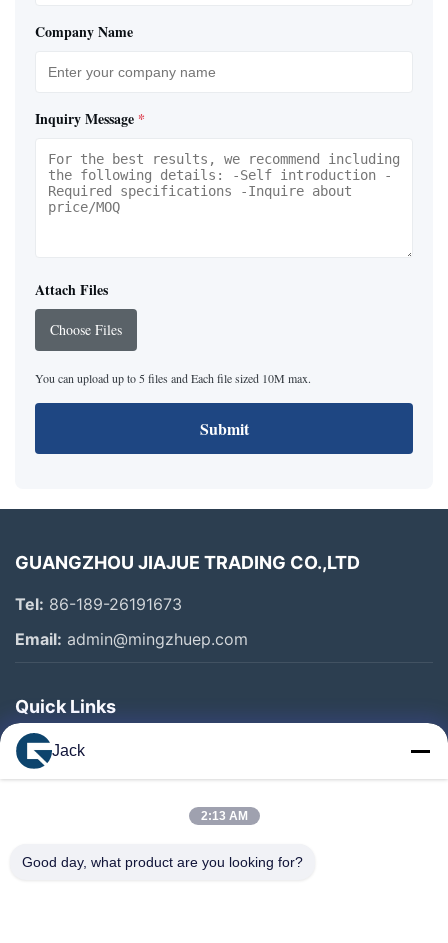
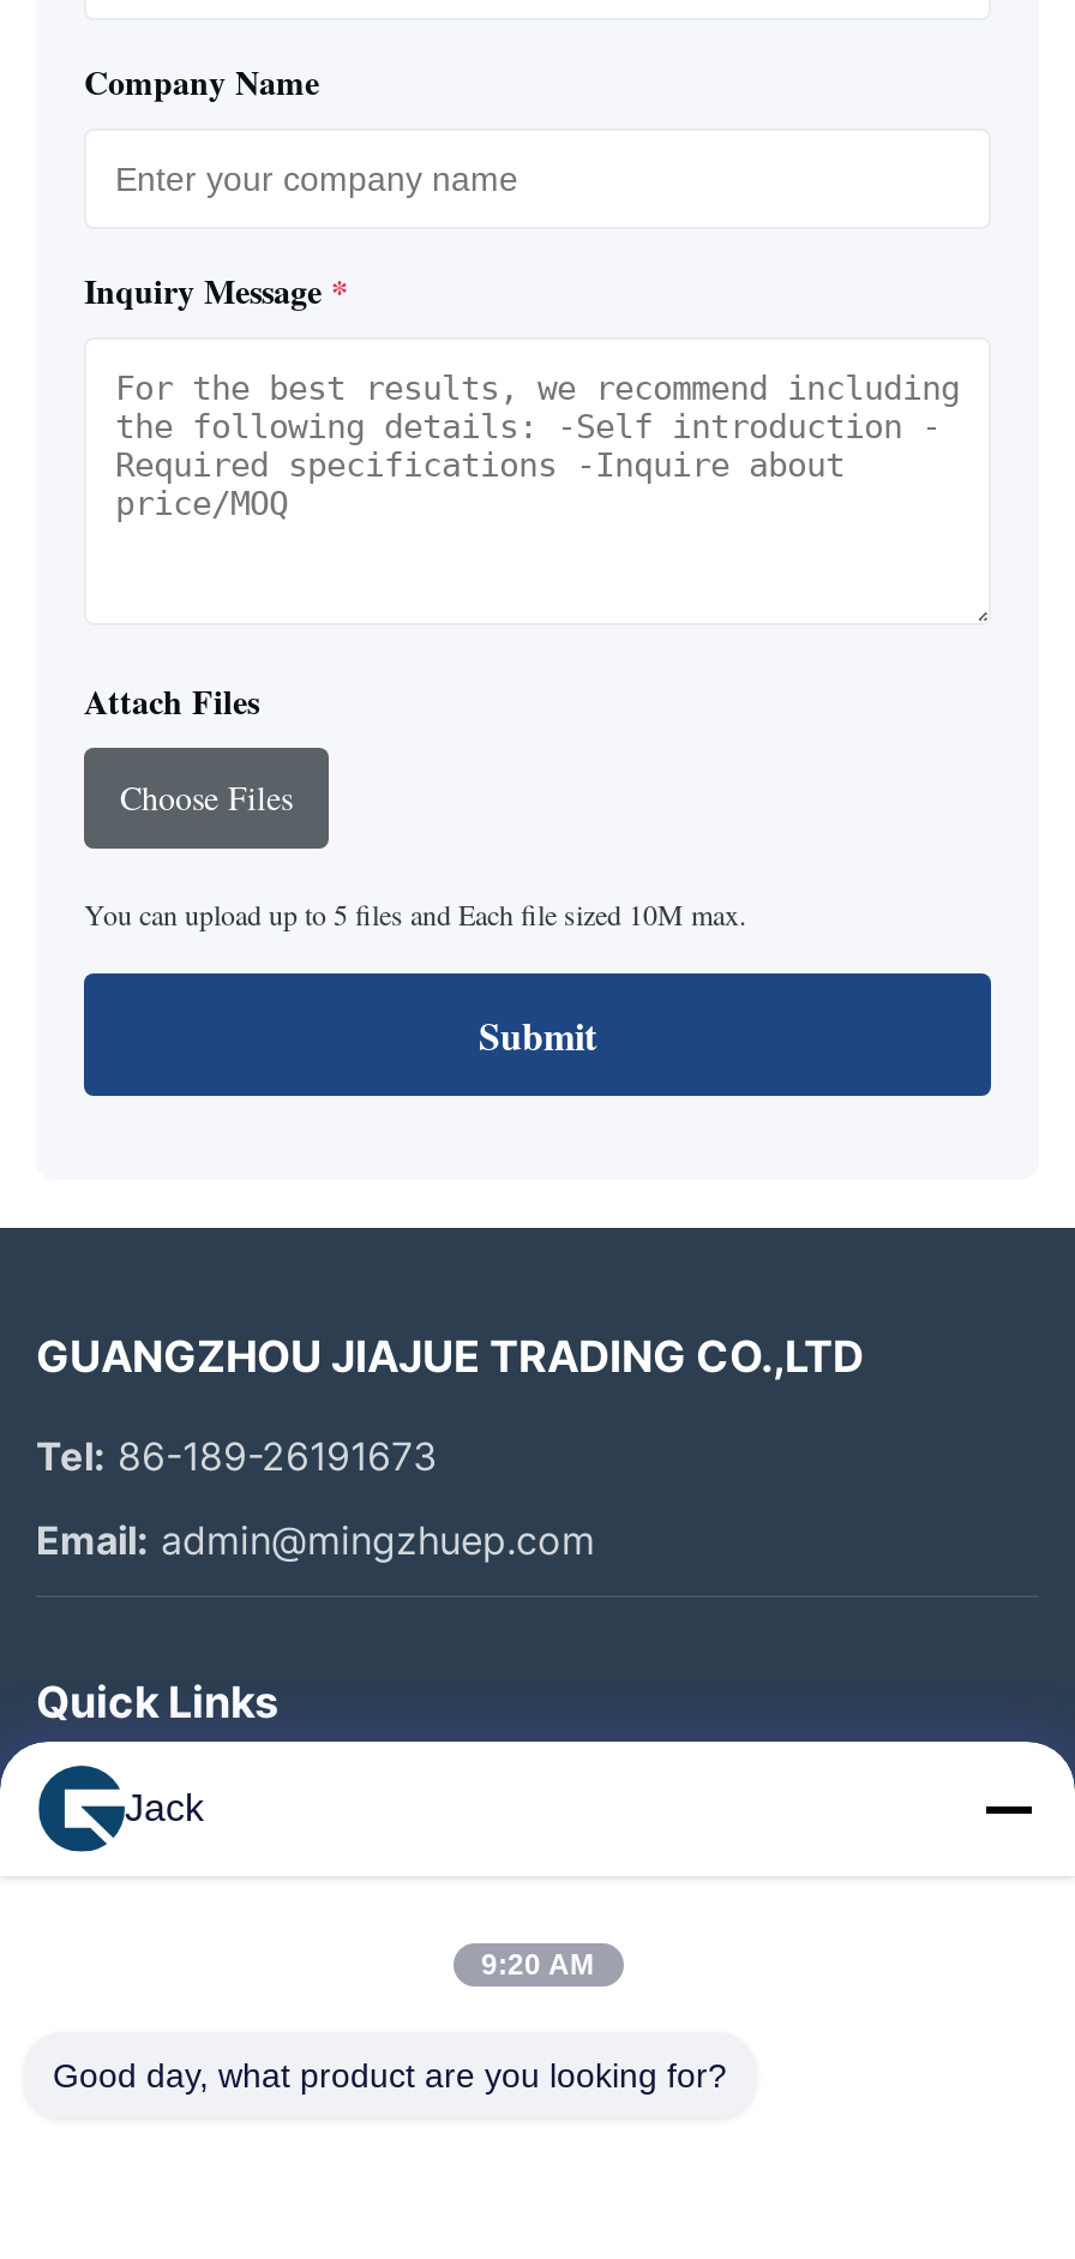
[200,809,247,823] 2:13 AM -> [481,1948,594,1982] 9:20 AM

